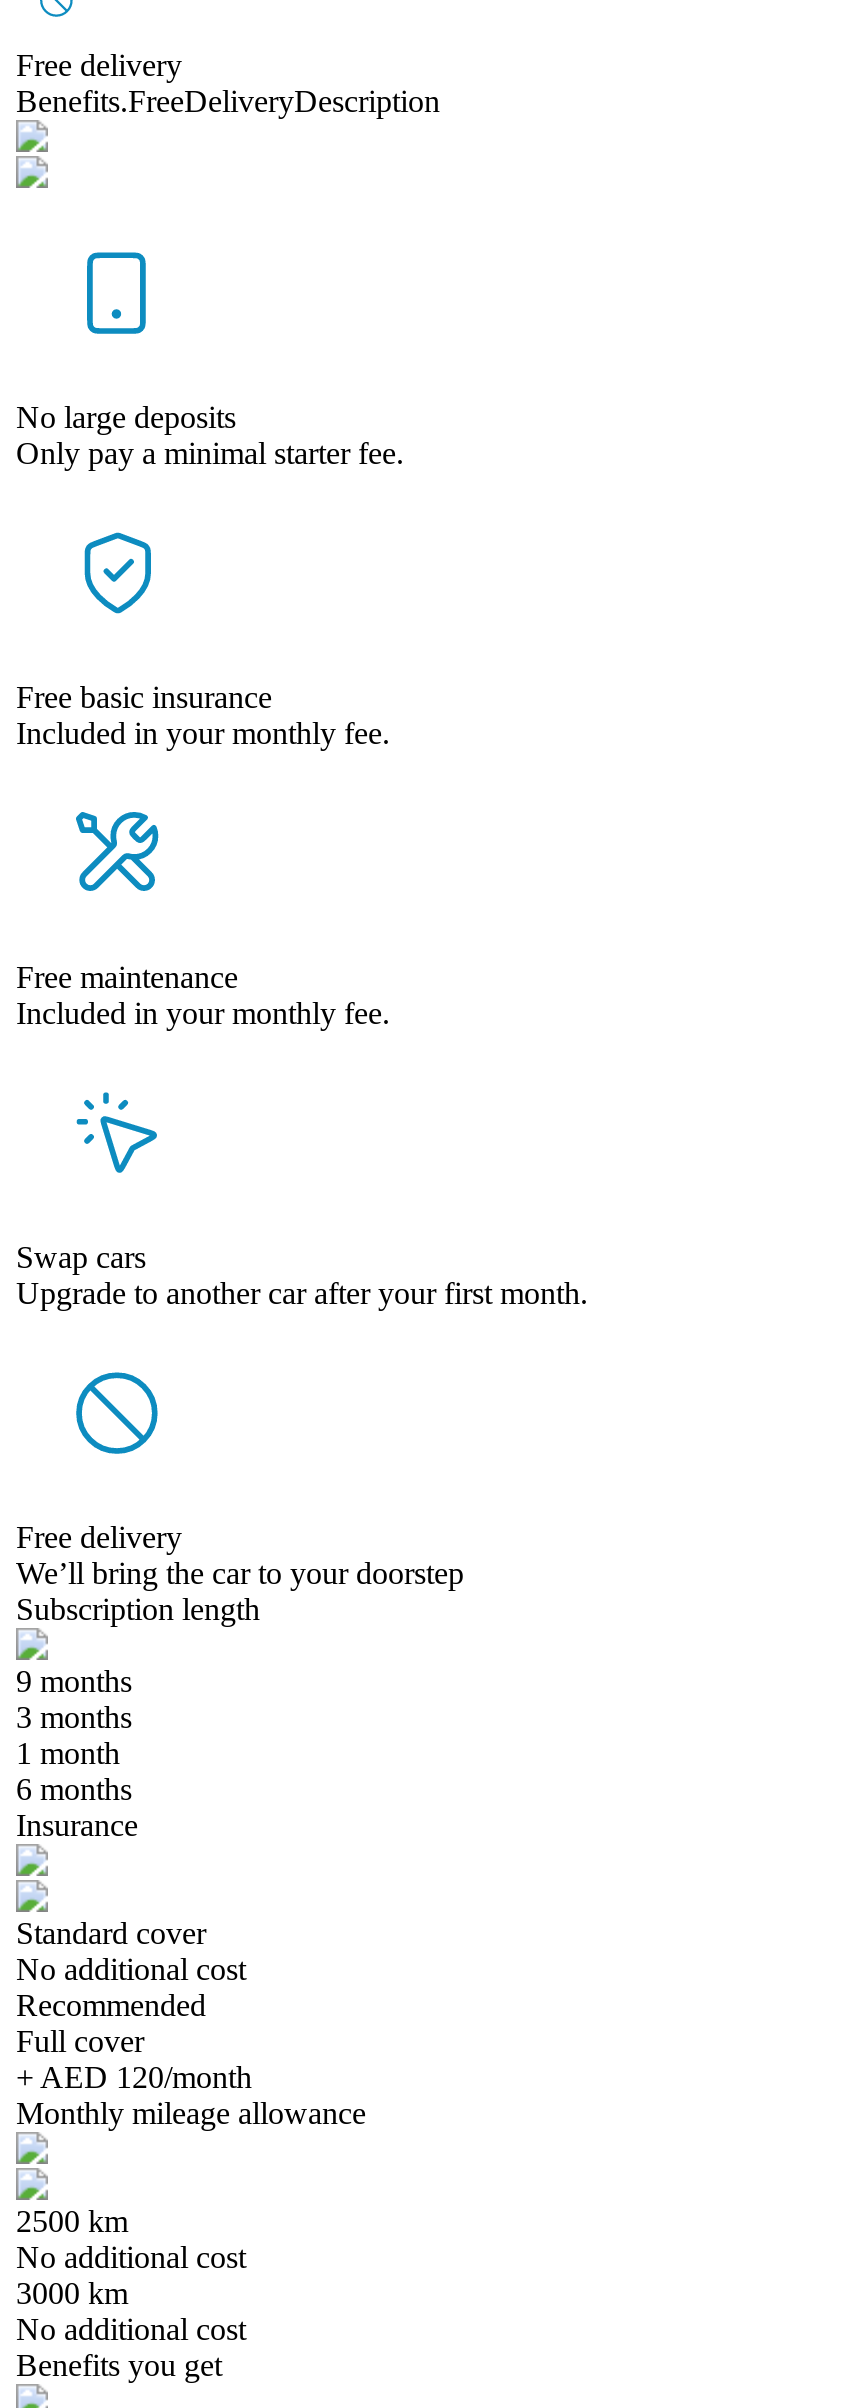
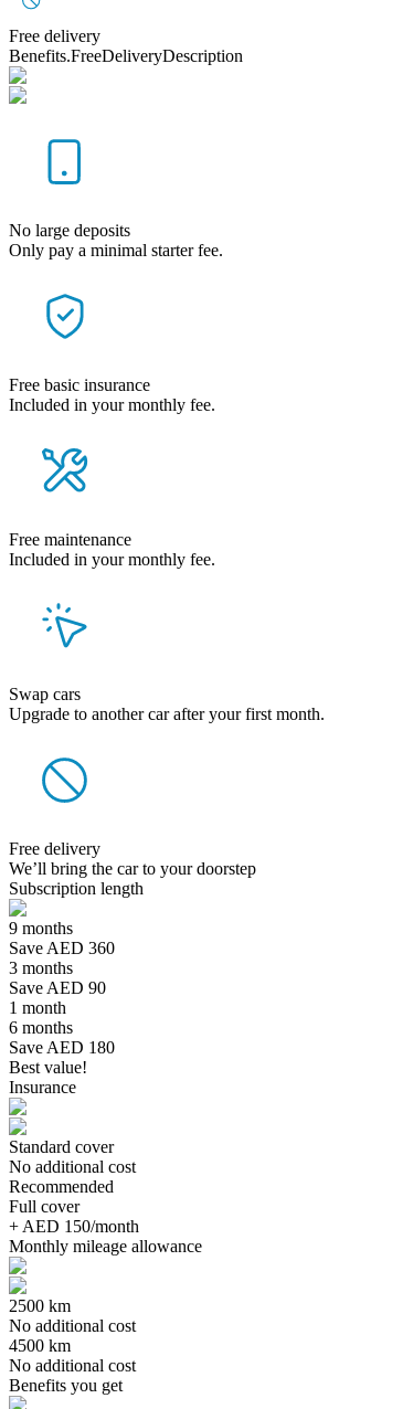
none -> [9,938,115,957] Save AED 360
none -> [9,978,106,997] Save AED 90
none -> [9,1038,115,1076] Save AED 180 | Best value!
[16,2060,252,2094] + AED 120/month -> [9,1217,139,1235] + AED 150/month
[16,2276,128,2310] 3000 km -> [9,1336,71,1355] 4500 km

